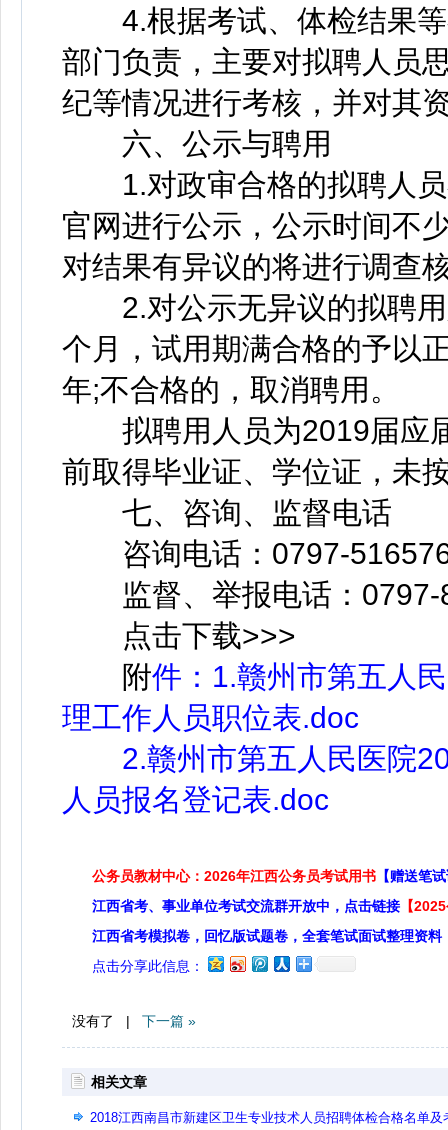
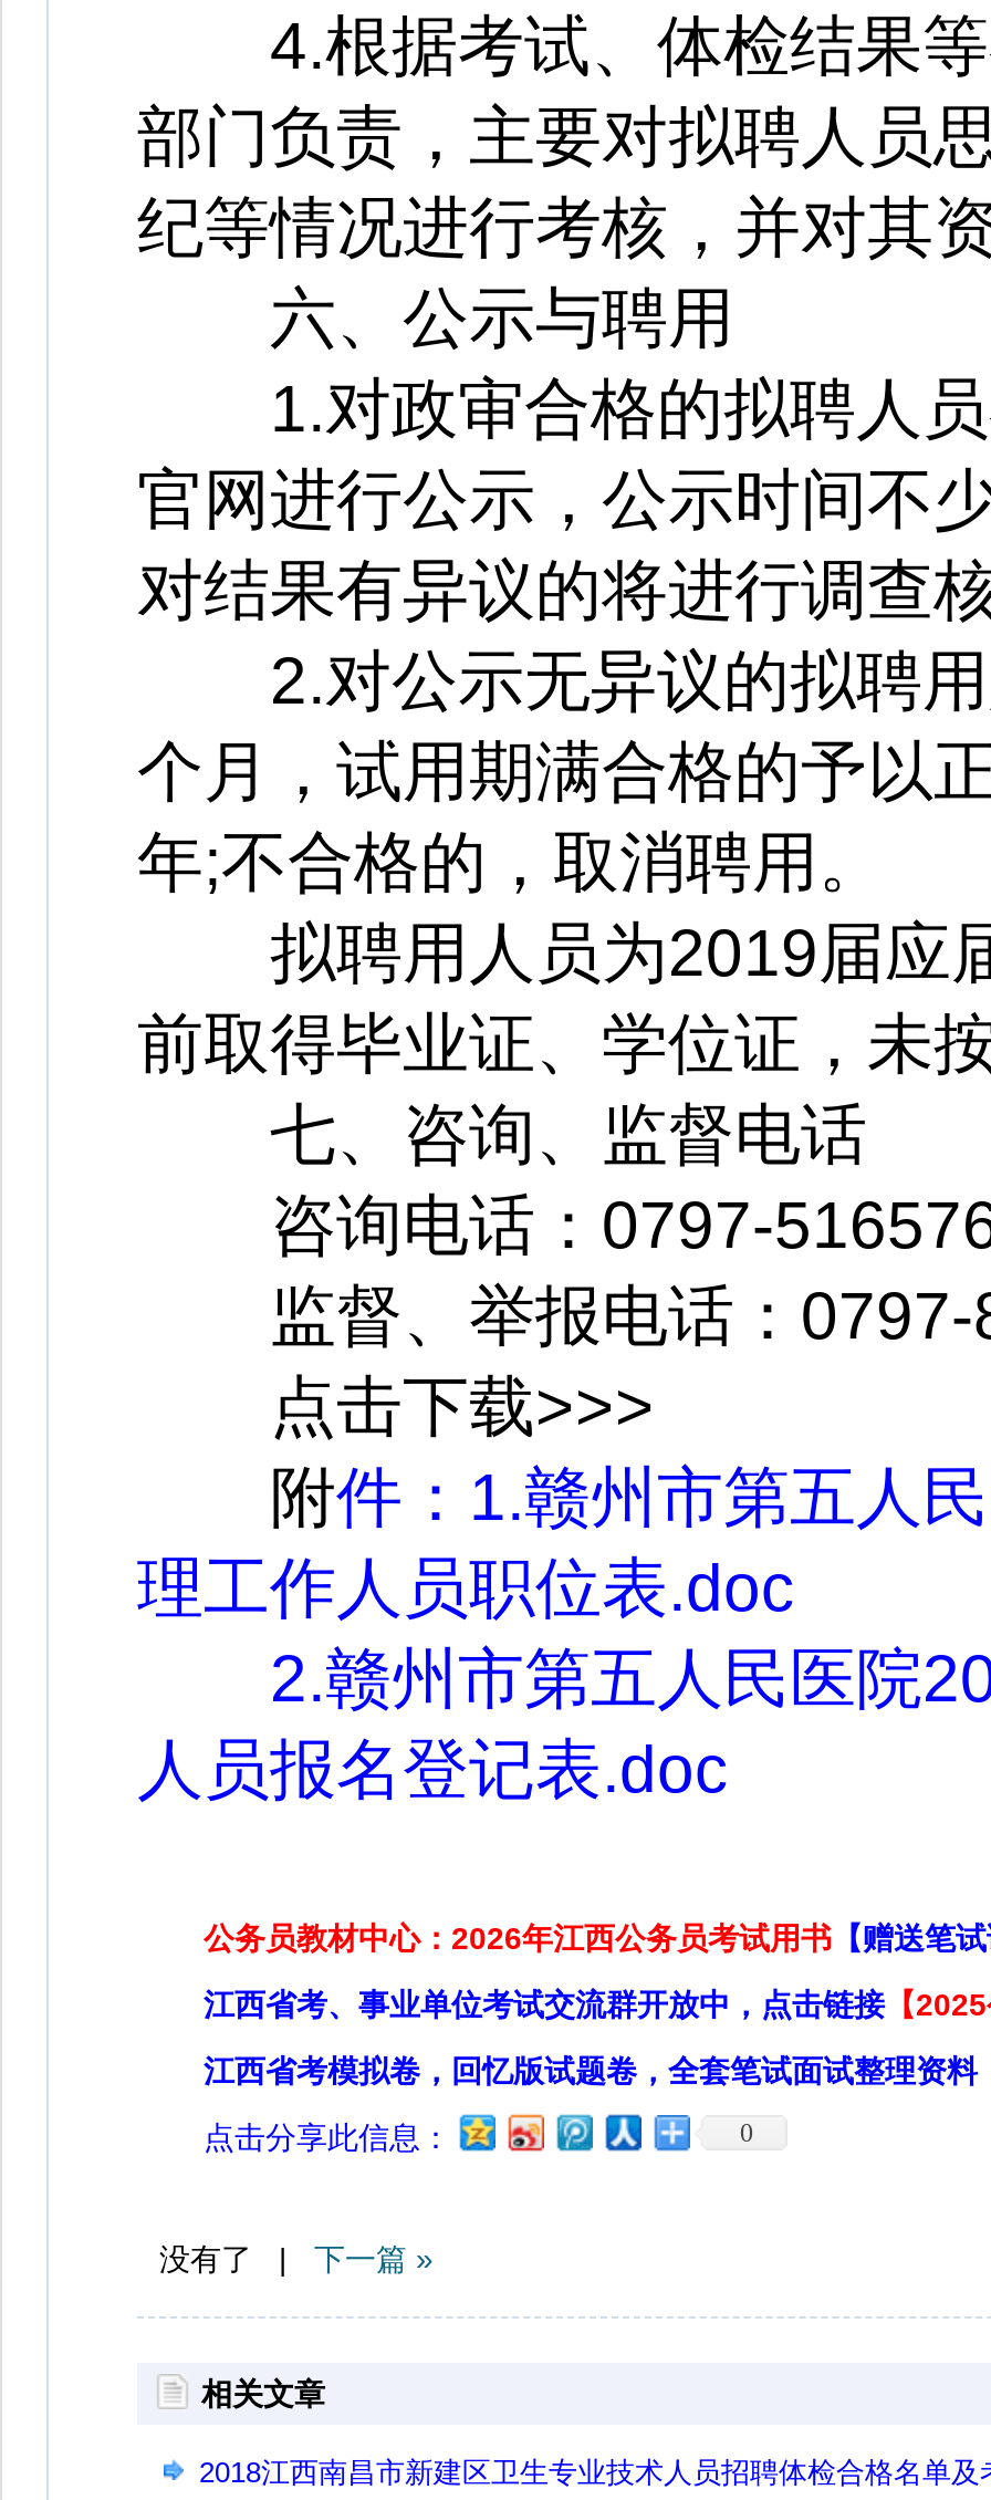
none -> [740,2117,753,2148] 0

